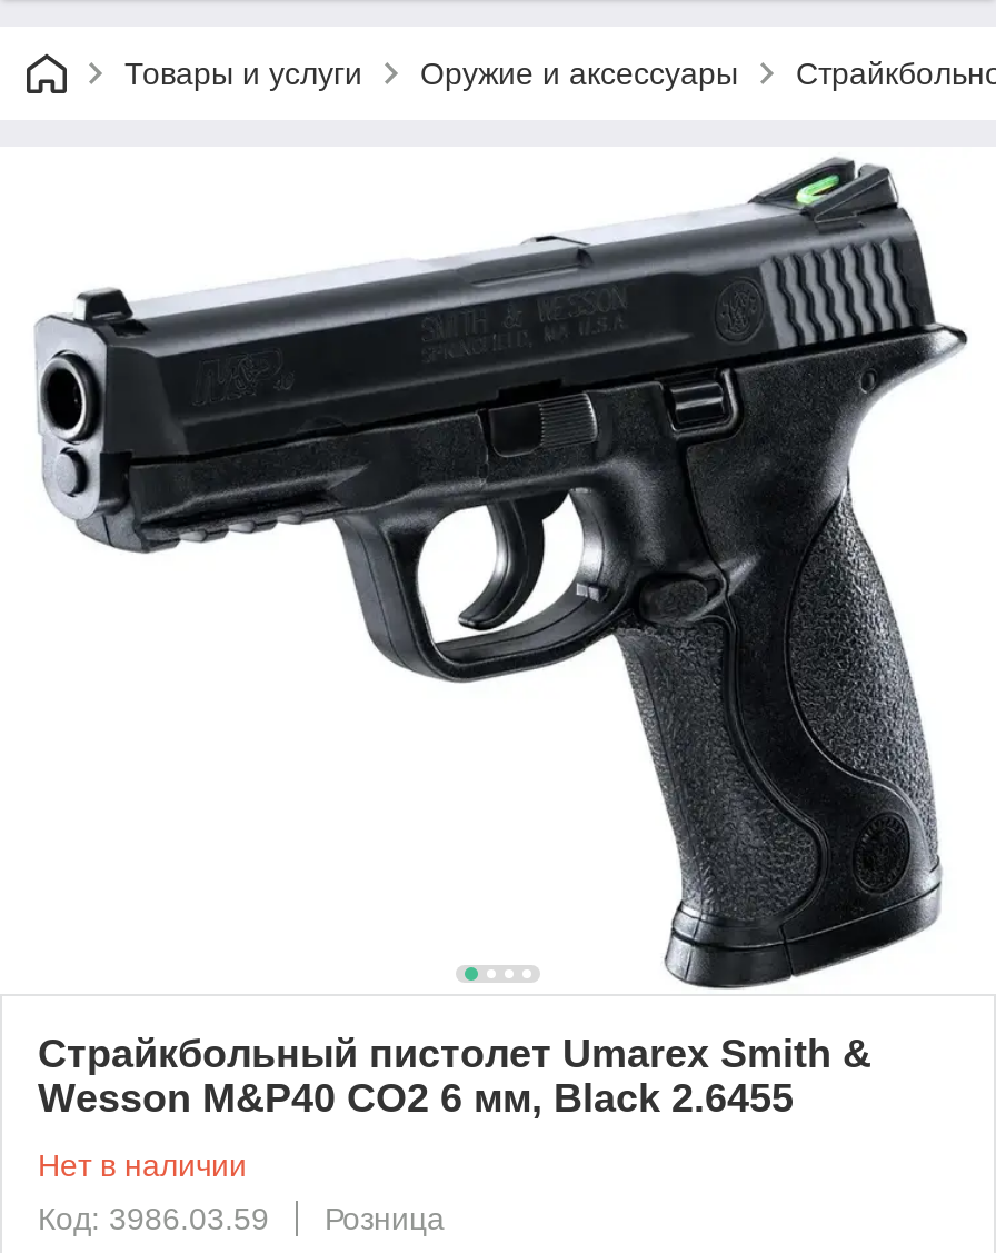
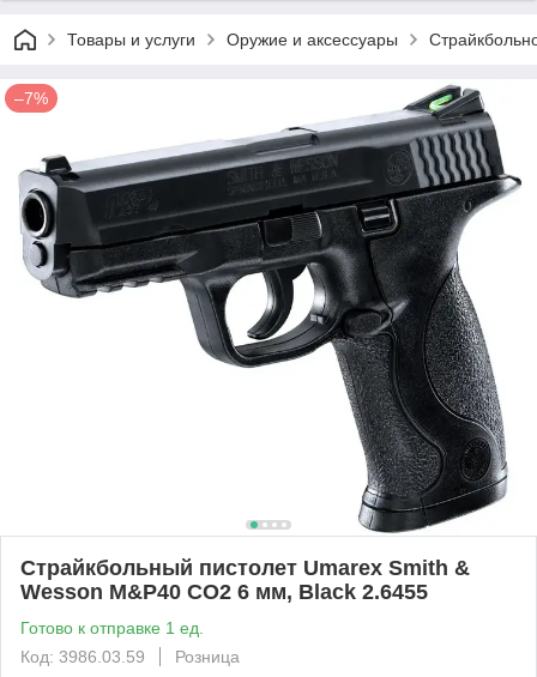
none -> [14,89,48,108] –7%
[38,1147,247,1183] Нет в наличии -> [20,618,204,637] Готово к отправке 1 ед.

